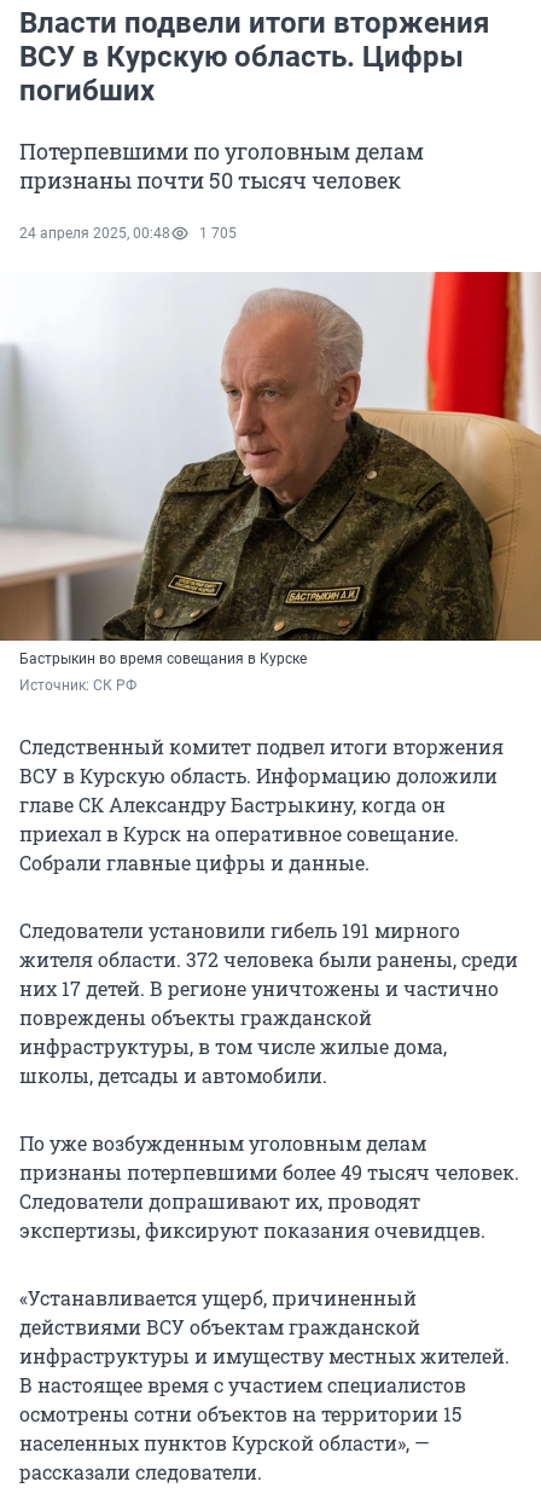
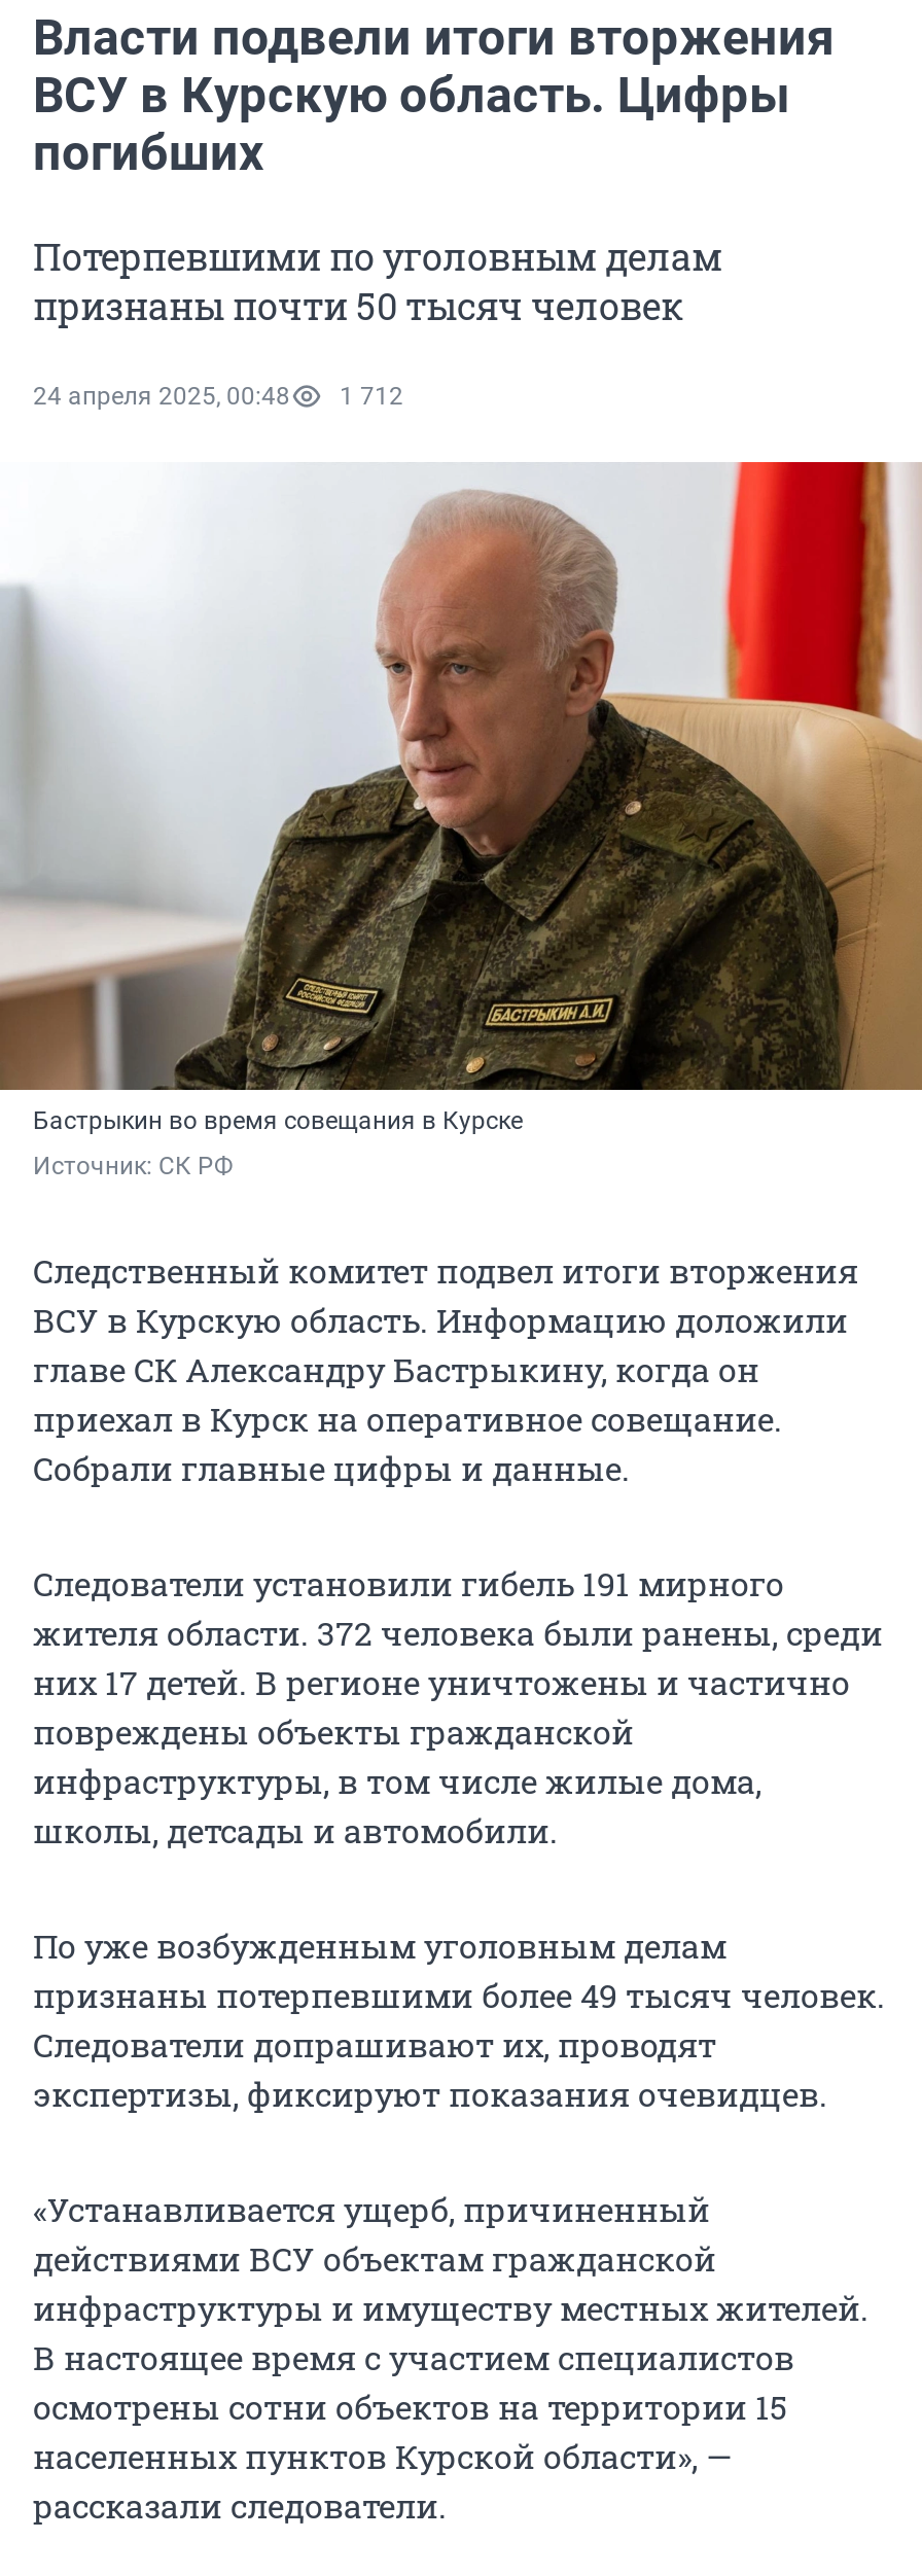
[19,225,237,242] 24 апреля 2025, 00:48 1 705 -> [33,382,403,411] 24 апреля 2025, 00:48 1 712

